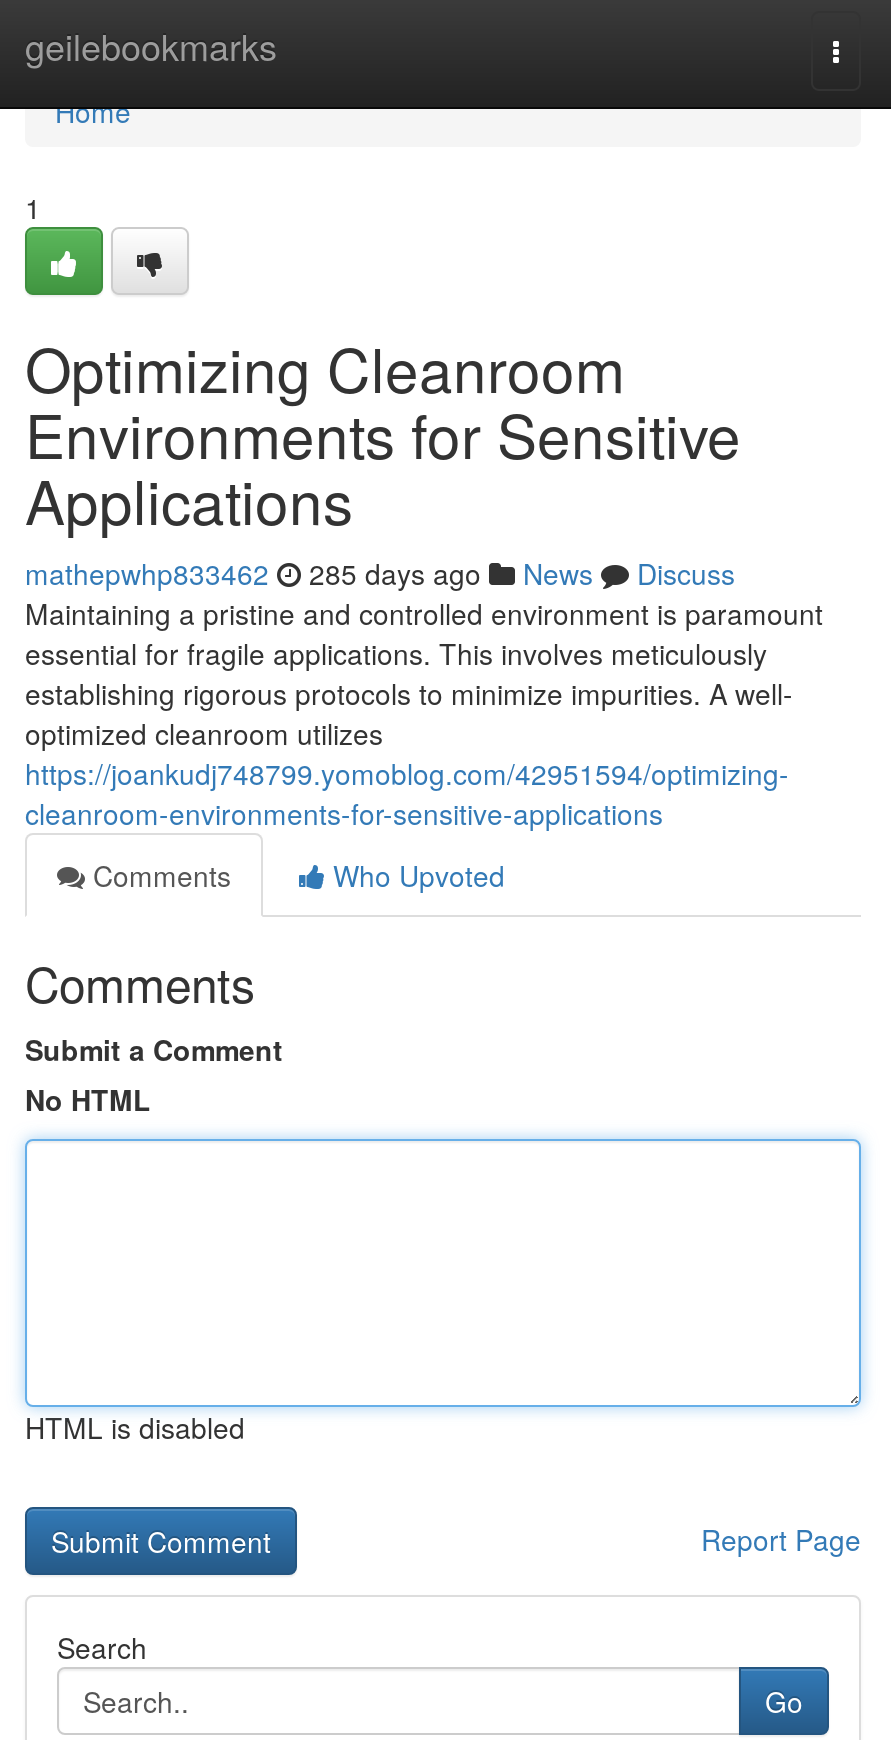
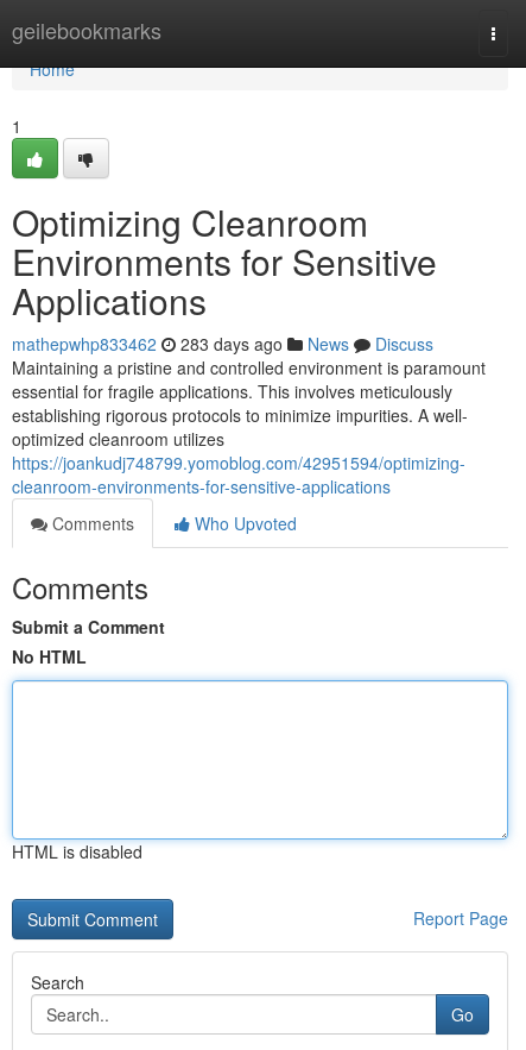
[25,553,735,593] mathepwhp833462 285 days ago News Discuss -> [12,332,433,356] mathepwhp833462 283 days ago News Discuss

